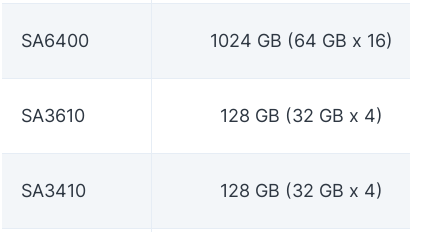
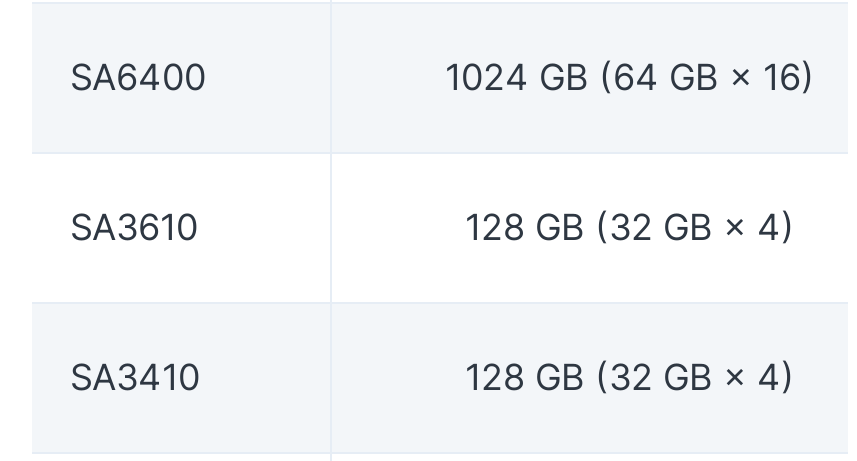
[209,30,392,51] 1024 GB (64 GB x 16) -> [445,55,815,97] 1024 GB (64 GB × 16)
[219,105,382,126] 128 GB (32 GB x 4) -> [465,205,795,247] 128 GB (32 GB × 4)
[219,180,382,201] 128 GB (32 GB x 4) -> [465,355,795,397] 128 GB (32 GB × 4)

